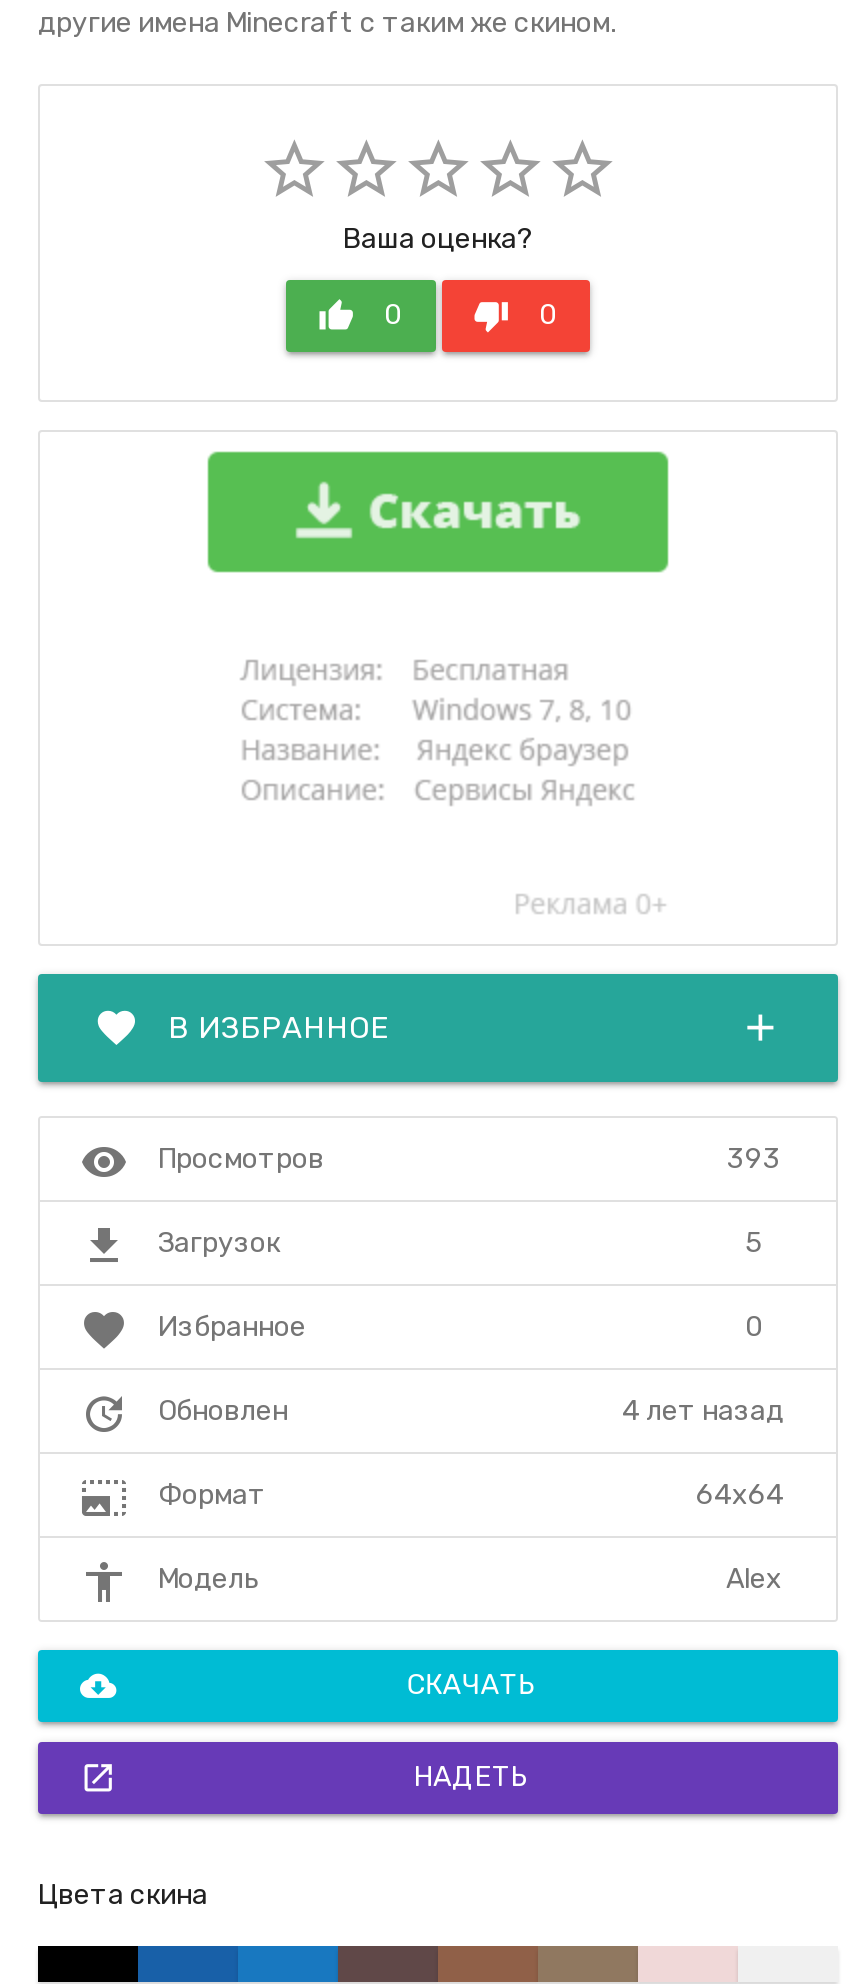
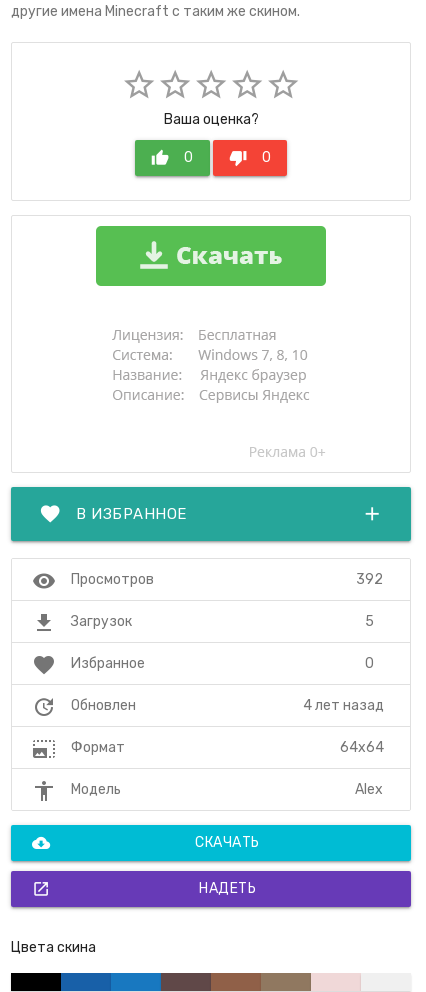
[727,1141,781,1175] 393 -> [355,570,382,587] 392

